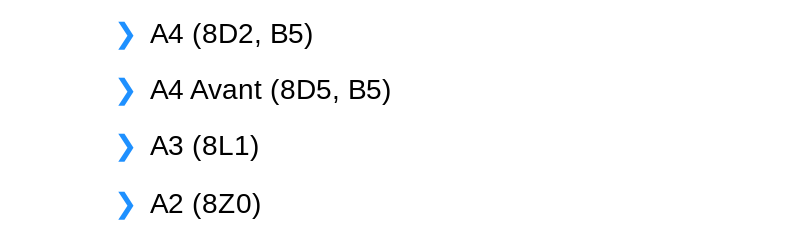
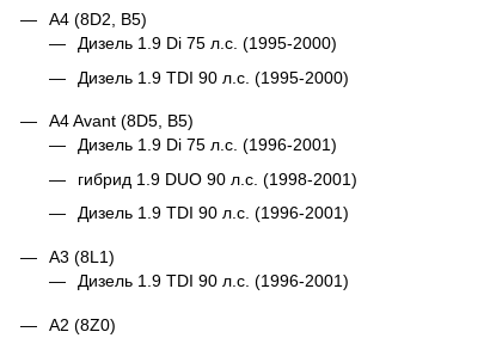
none -> [78,34,349,87] Дизель 1.9 Di 75 л.с. (1995-2000) | Дизель 1.9 TDI 90 л.с. (1995-2000)
none -> [78,136,357,222] Дизель 1.9 Di 75 л.с. (1996-2001) | гибрид 1.9 DUO 90 л.с. (1998-2001) | Дизель 1.9 TDI 90 л.с. (1996-2001)
none -> [78,271,349,290] Дизель 1.9 TDI 90 л.с. (1996-2001)

